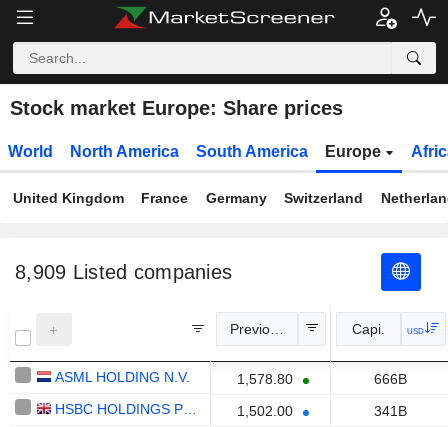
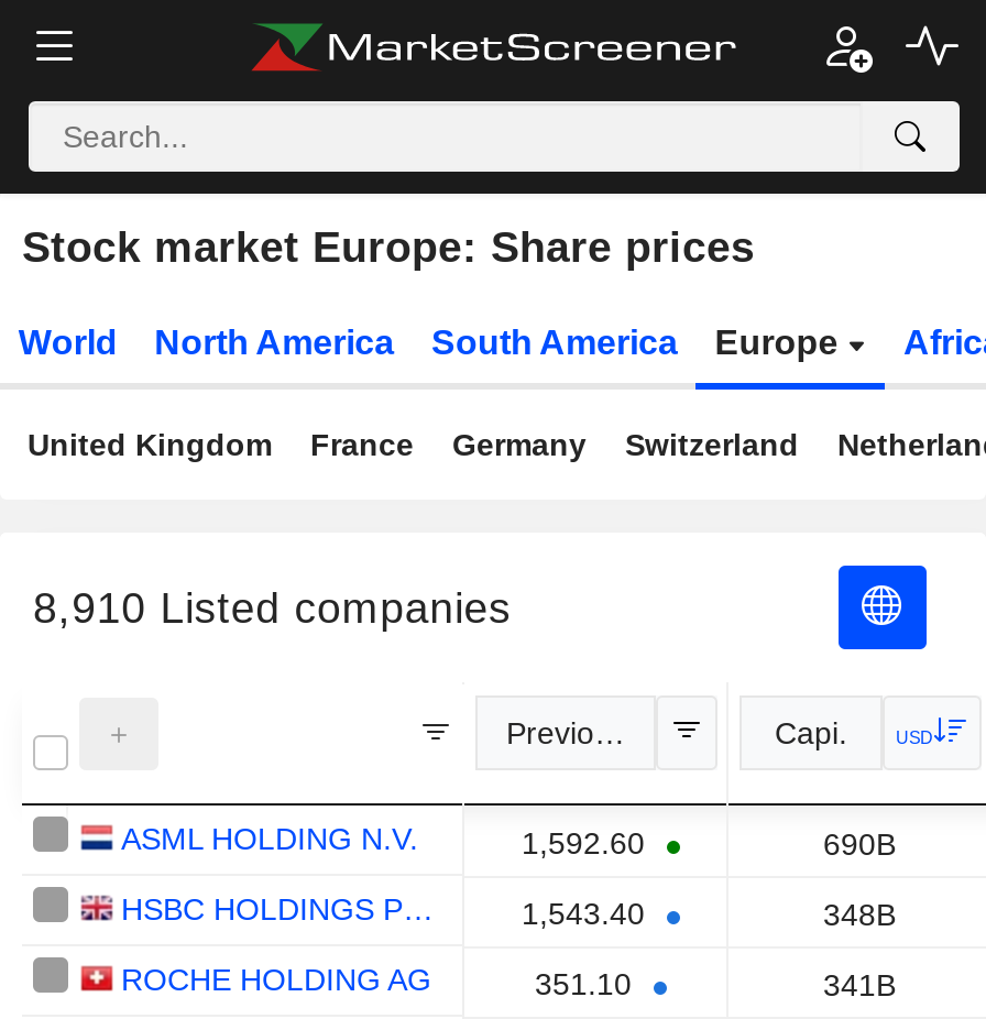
[15,261,232,283] 8,909 Listed companies -> [33,583,511,632] 8,910 Listed companies
[237,371,407,387] 1,578.80 | 666B -> [522,826,896,862] 1,592.60 | 690B
[237,403,293,419] 1,502.00 -> [121,897,896,1002] 1,543.40 | 348B | ROCHE HOLDING AG | 351.10

